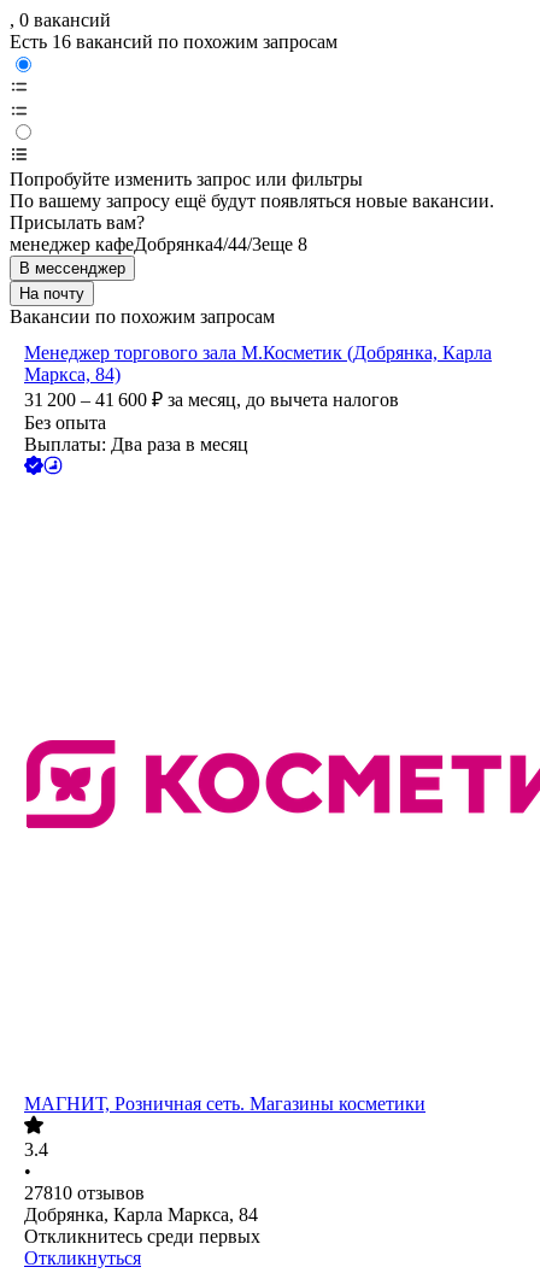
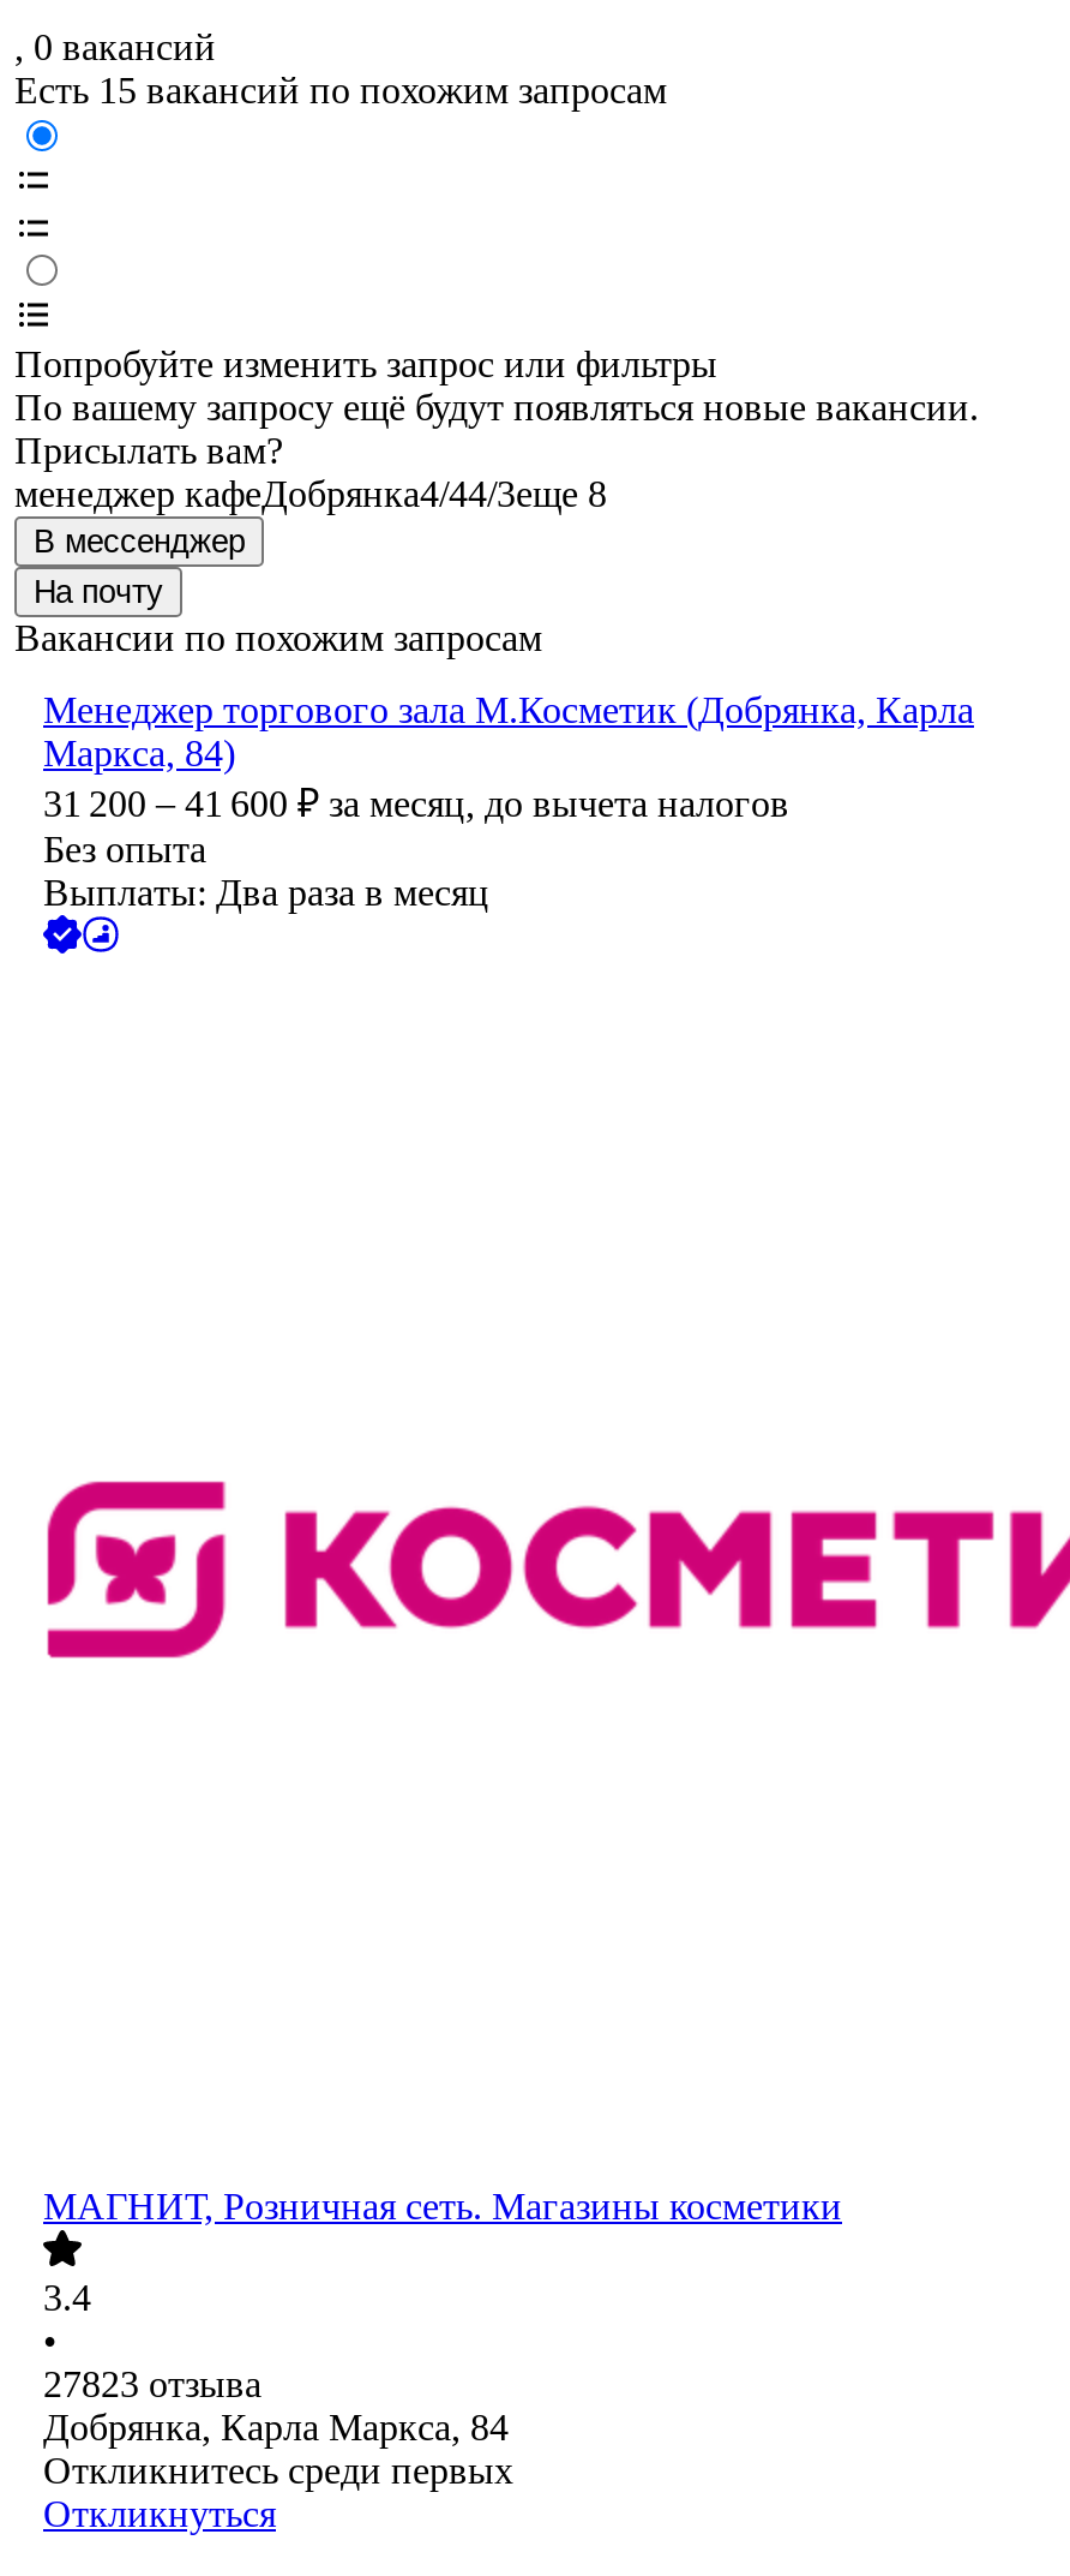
[10,32,337,52] Есть 16 вакансий по похожим запросам -> [14,71,667,112] Есть 15 вакансий по похожим запросам
[24,1183,145,1204] 27810 отзывов -> [43,2365,262,2405] 27823 отзыва

